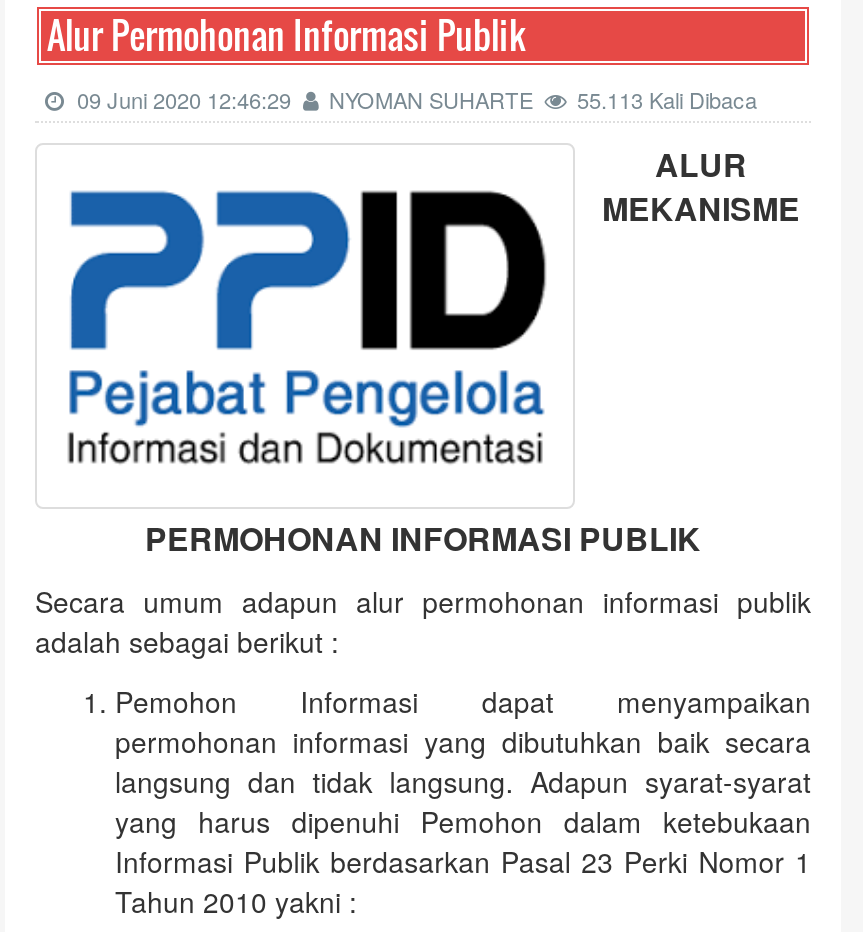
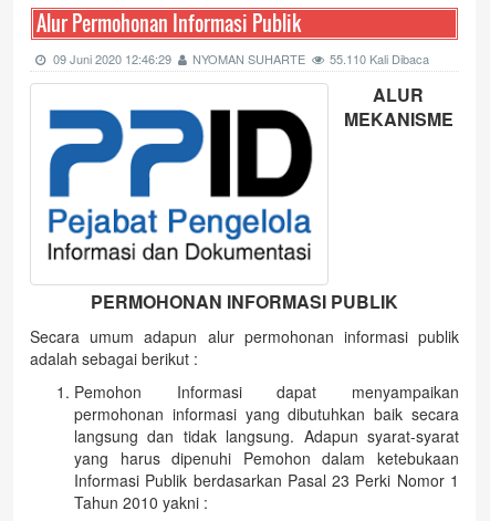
[77,83,763,115] 09 Juni 2020 12:46:29 NYOMAN SUHARTE 55.113 Kali Dibaca -> [53,50,432,67] 09 Juni 2020 12:46:29 NYOMAN SUHARTE 55.110 Kali Dibaca

